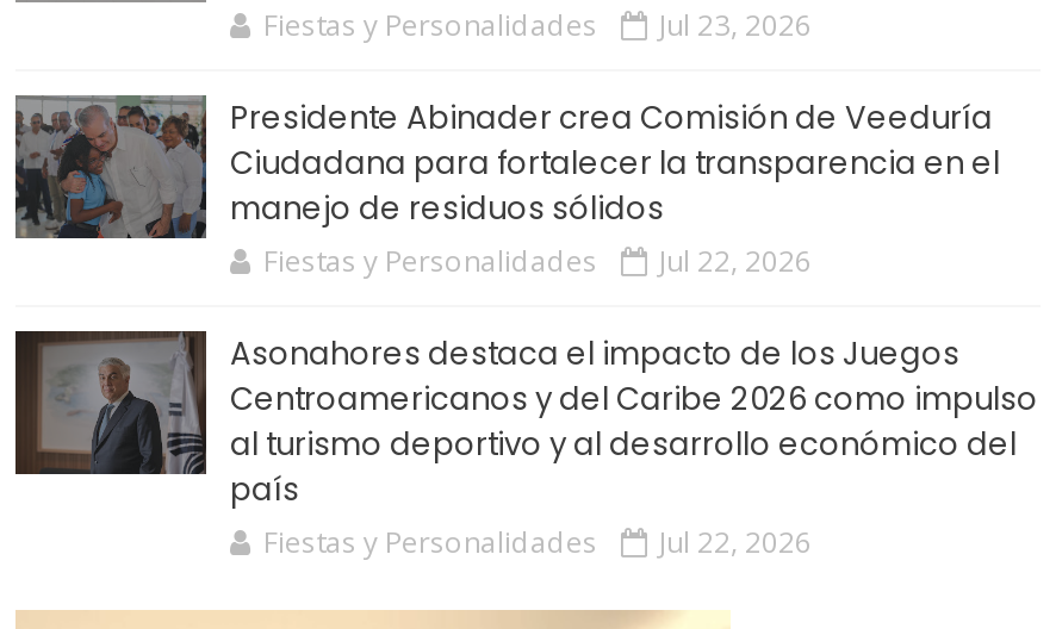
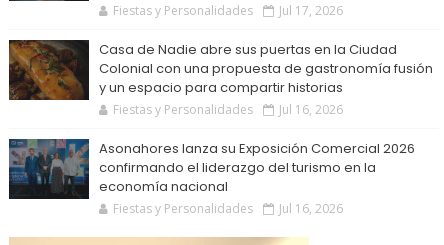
[263,5,812,45] Fiestas y Personalidades Jul 23, 2026 -> [113,2,343,19] Fiestas y Personalidades Jul 17, 2026
[13,93,1000,241] [image] | Presidente Abinader crea Comisión de Veeduría | Ciudadana para fortalecer la transparencia en el | manejo de residuos sólidos -> [8,39,433,100] [image] | Casa de Nadie abre sus puertas en la Ciudad | Colonial con una propuesta de gastronomía fusión | y un espacio para compartir historias
[263,241,812,281] Fiestas y Personalidades Jul 22, 2026 -> [113,101,343,118] Fiestas y Personalidades Jul 16, 2026
[13,331,1038,512] [image] | Asonahores destaca el impacto de los Juegos | Centroamericanos y del Caribe 2026 como impulso | al turismo deportivo y al desarrollo económico del | país -> [8,139,415,199] [image] | Asonahores lanza su Exposición Comercial 2026 | confirmando el liderazgo del turismo en la | economía nacional
[263,522,812,562] Fiestas y Personalidades Jul 22, 2026 -> [113,200,343,217] Fiestas y Personalidades Jul 16, 2026

